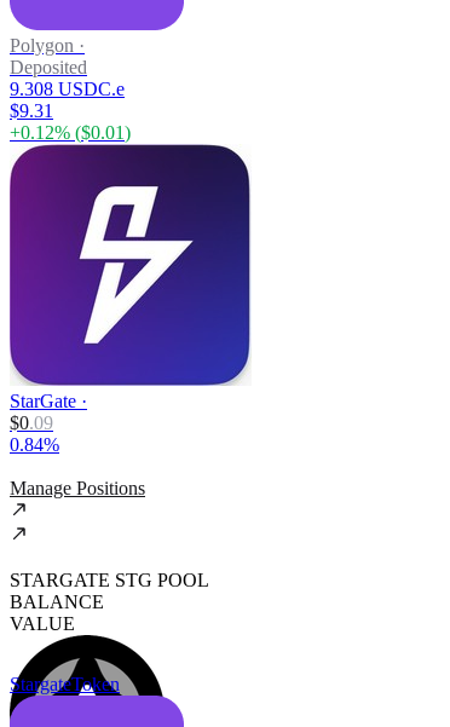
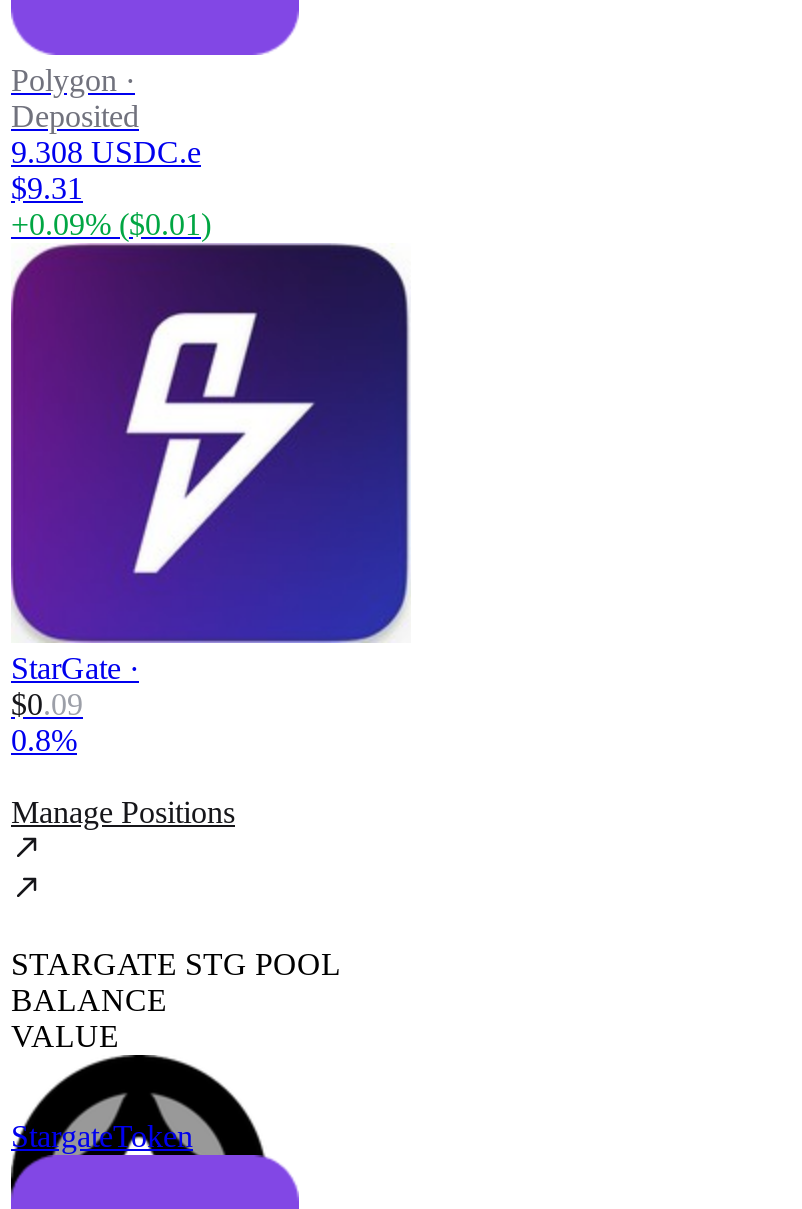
[10,122,131,142] +0.12% ($0.01) -> [11,206,211,240] +0.09% ($0.01)
[10,434,59,454] 0.84% -> [11,722,77,756] 0.8%

